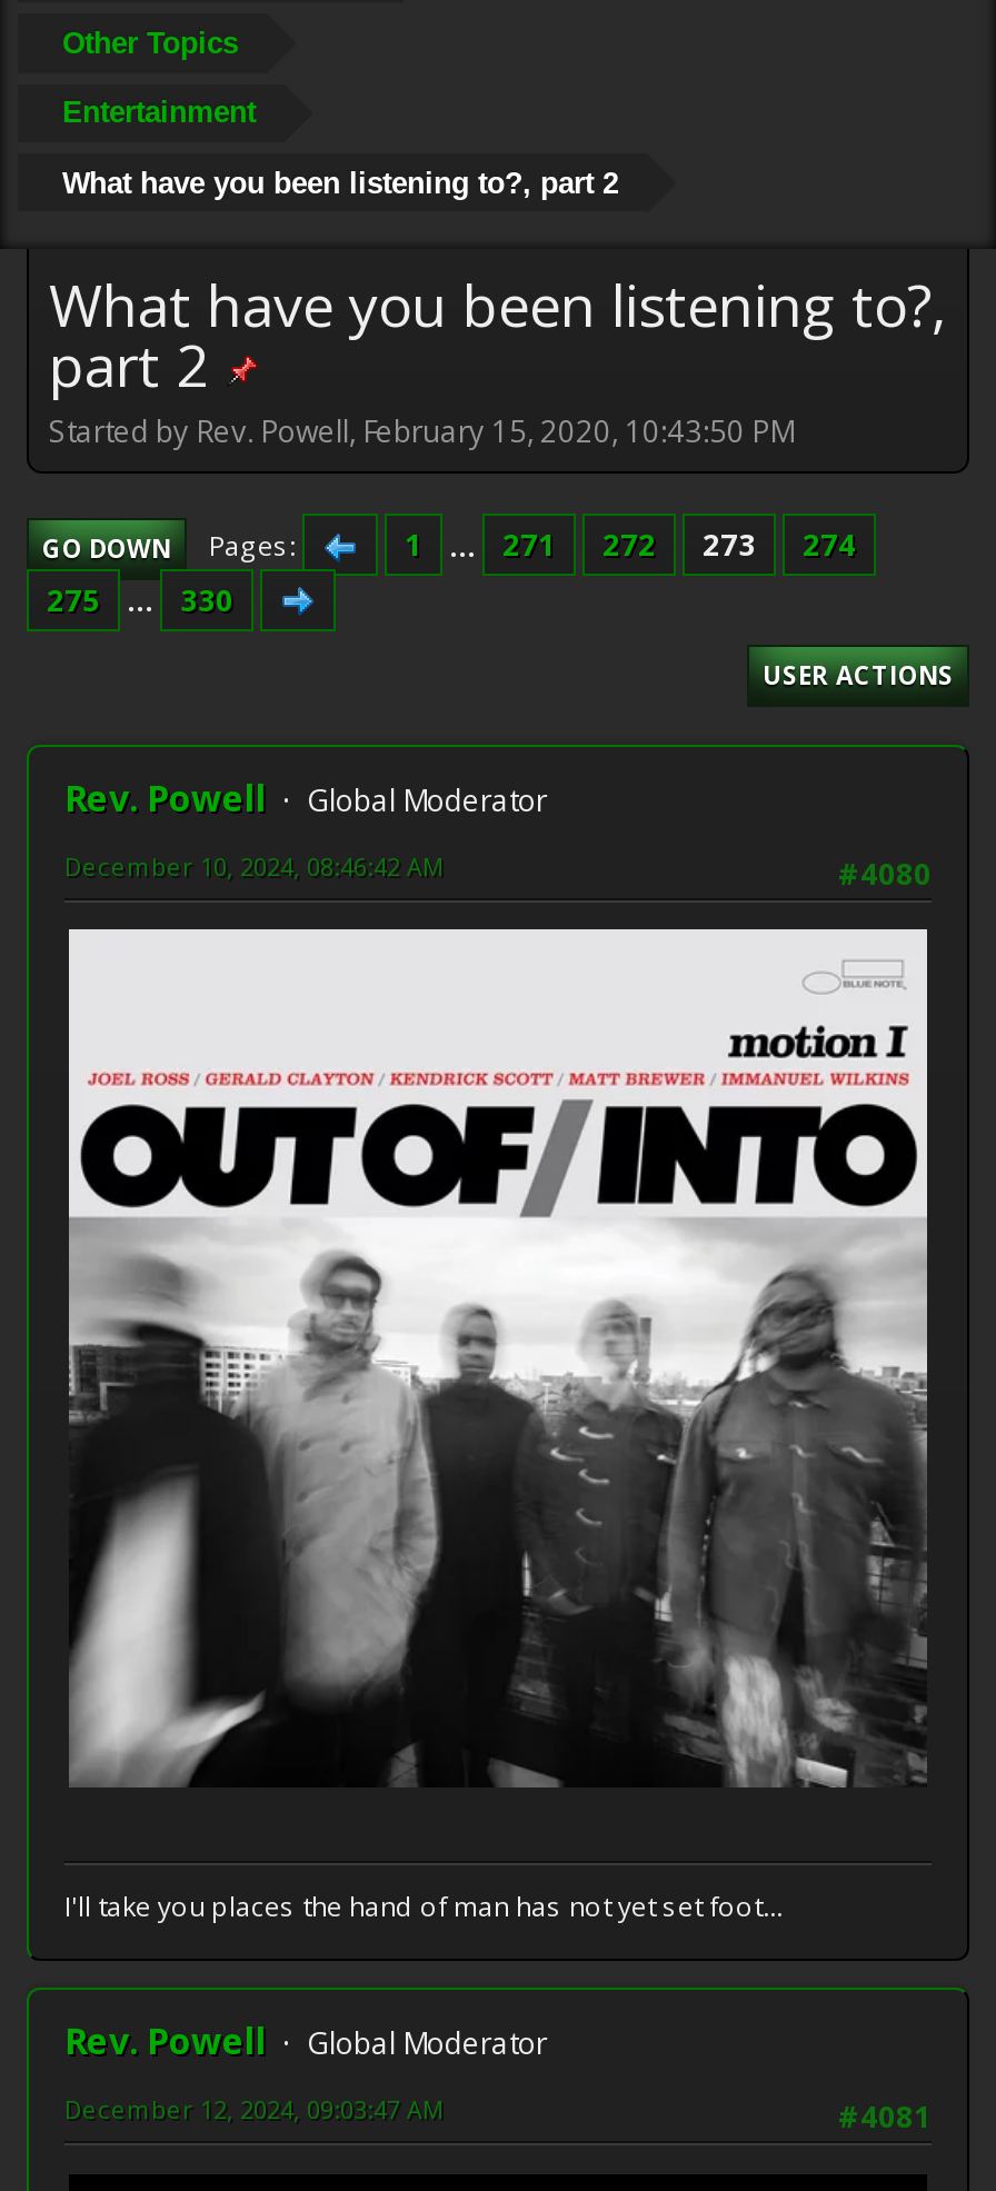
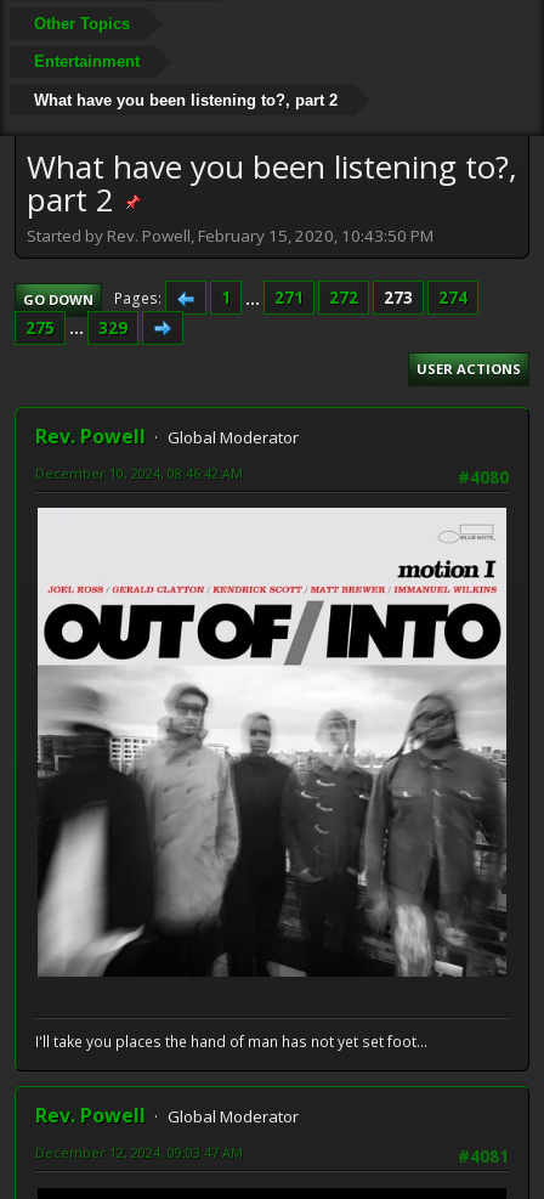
[47,580,233,620] 275 ... 330 -> [25,317,127,339] 275 ... 329

